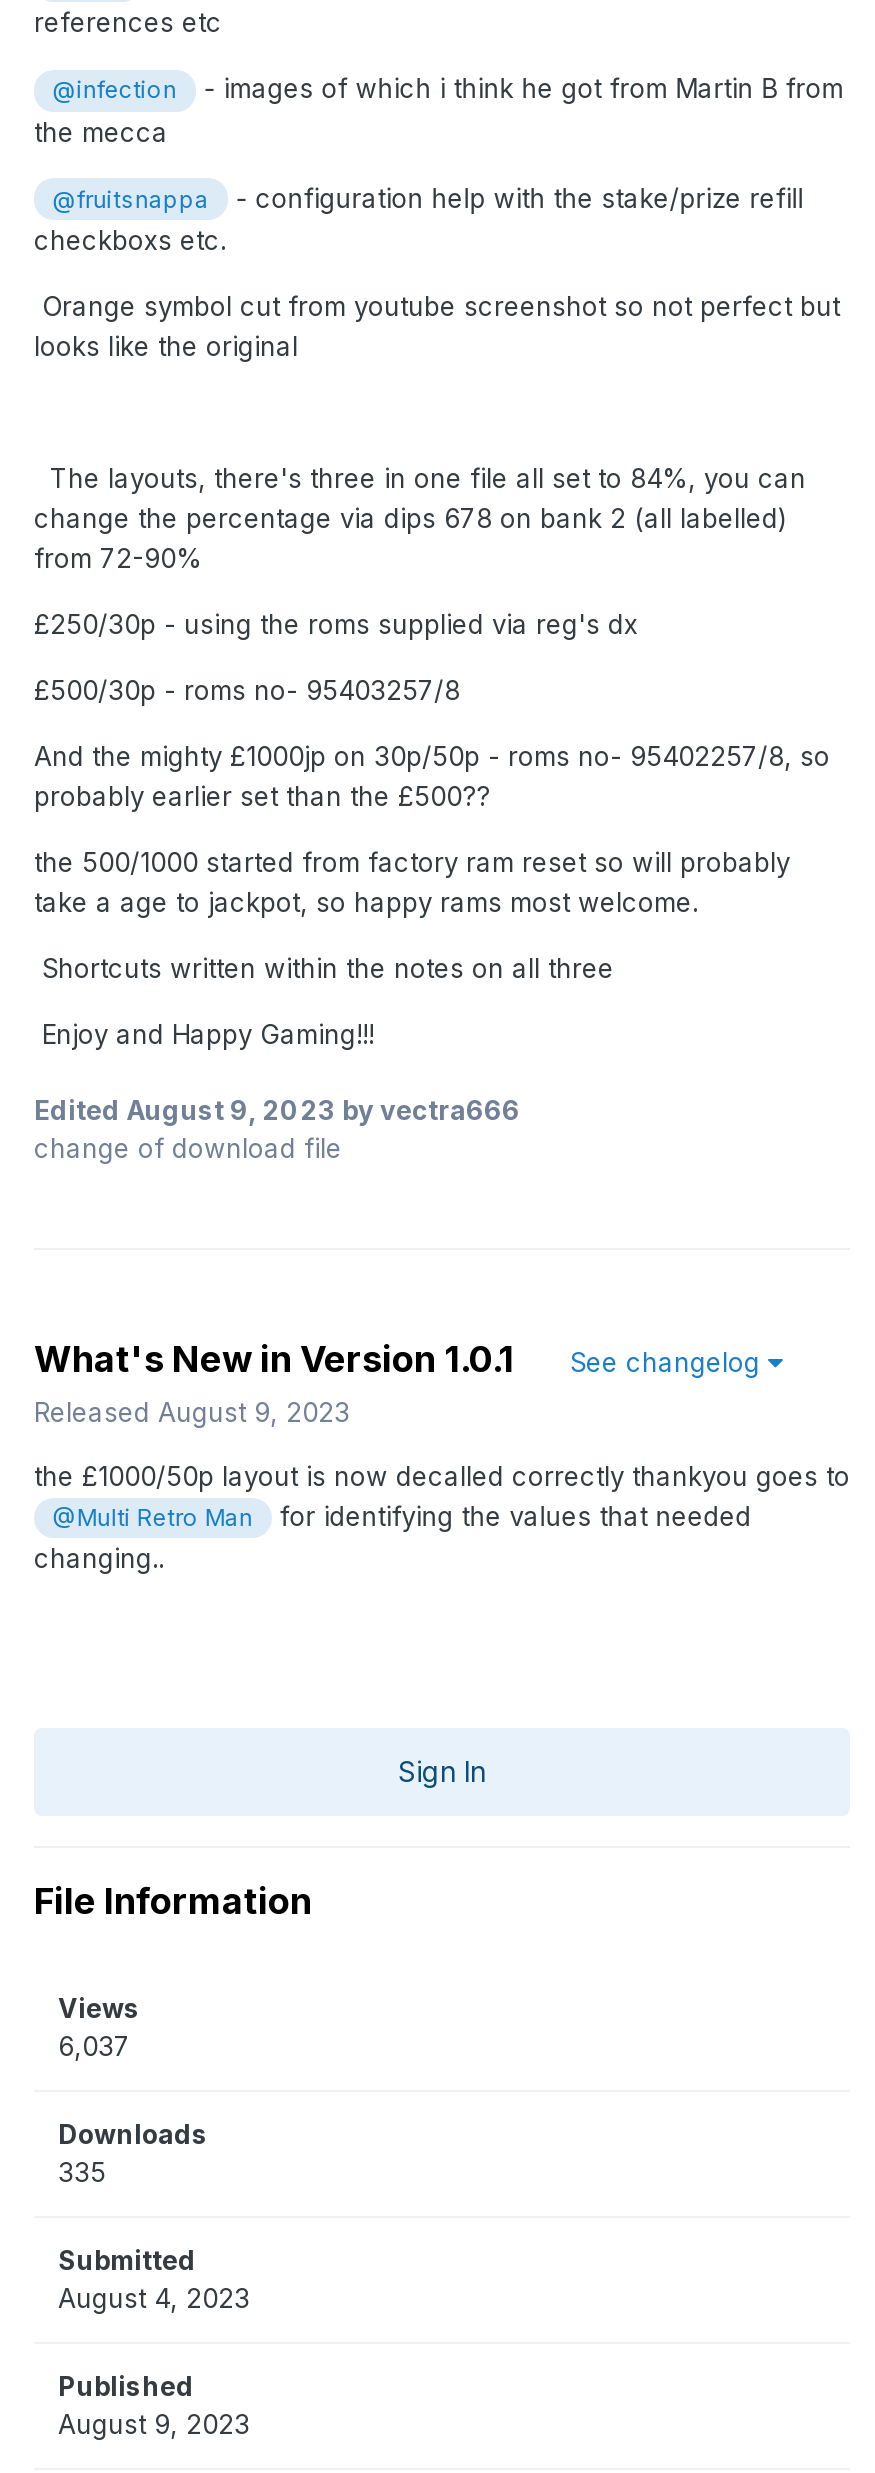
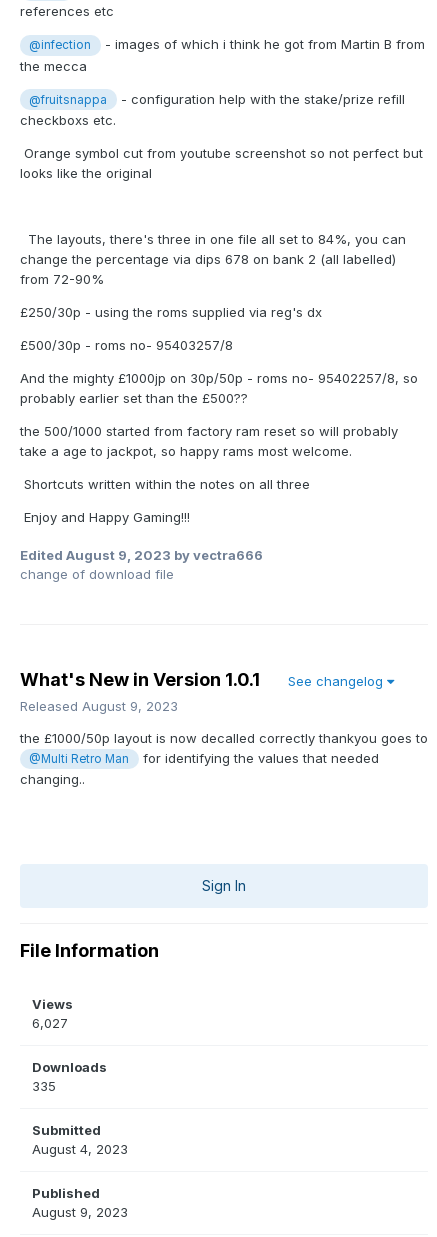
[58,2031,130,2063] 6,037 -> [32,1015,68,1031] 6,027

